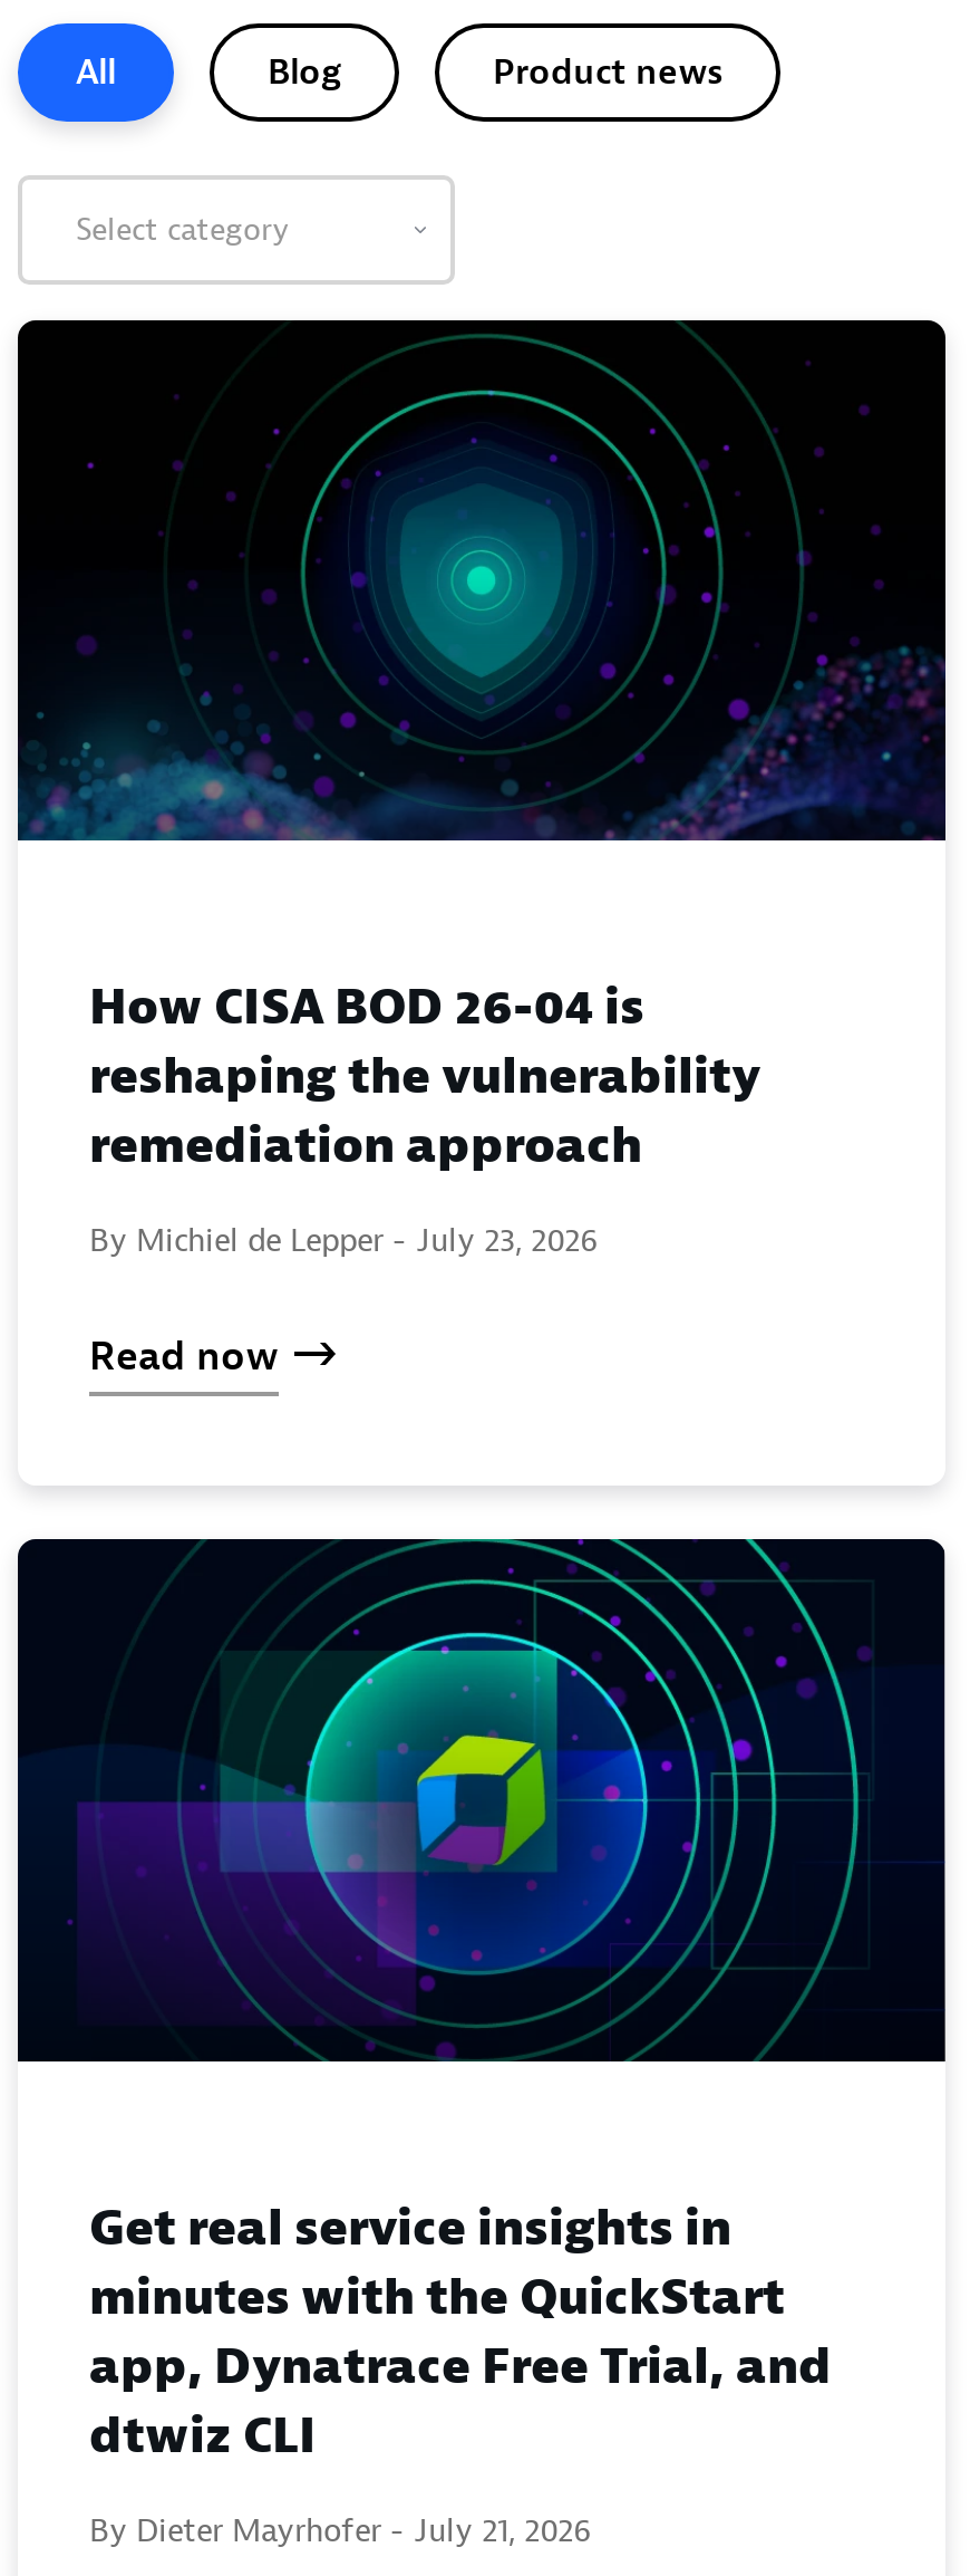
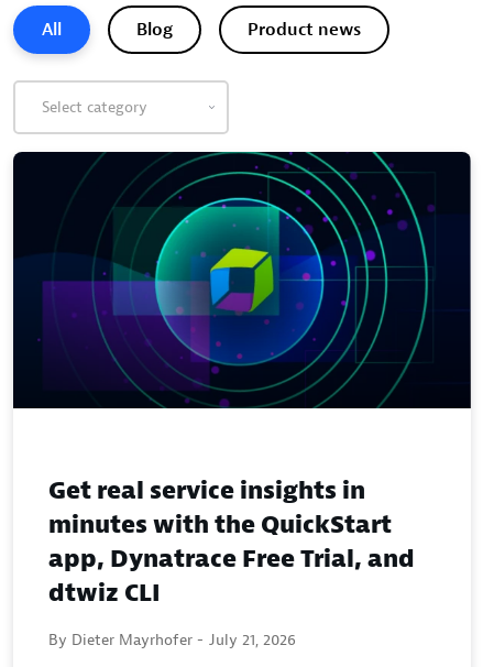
[18,318,948,840] [image] -> none
[89,977,760,1383] How CISA BOD 26-04 is | reshaping the vulnerability | remediation approach | By Michiel de Lepper - July 23, 2026 | Read now -> none

